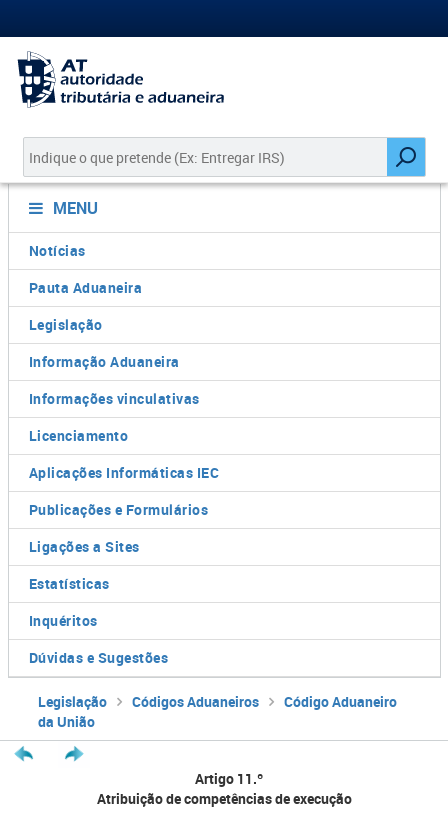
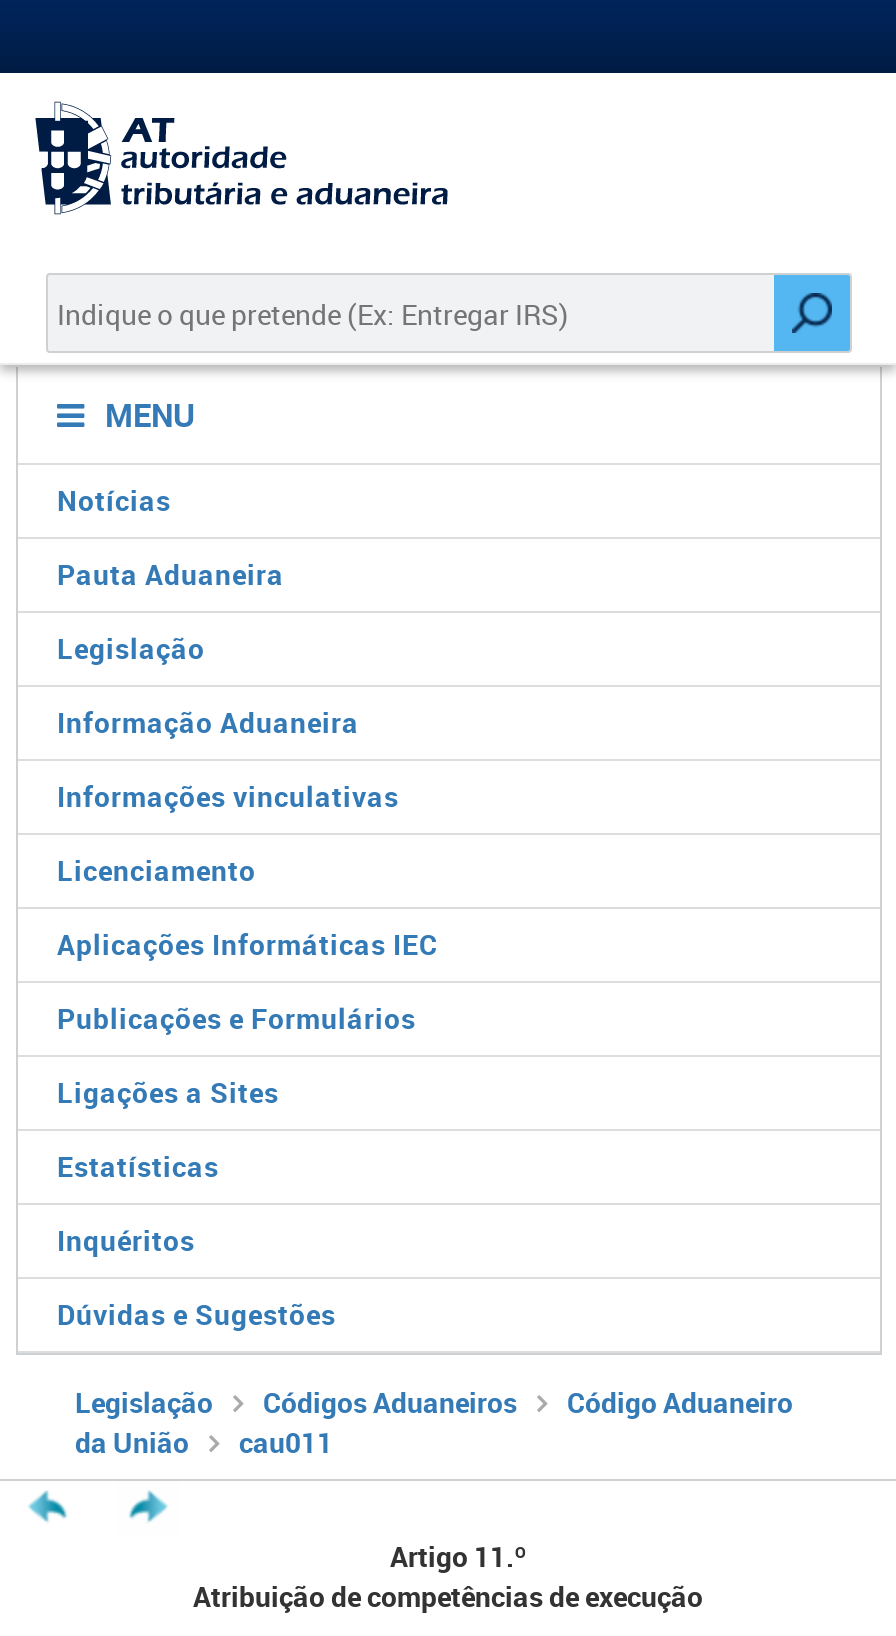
none -> [239,1423,333,1461] cau011

